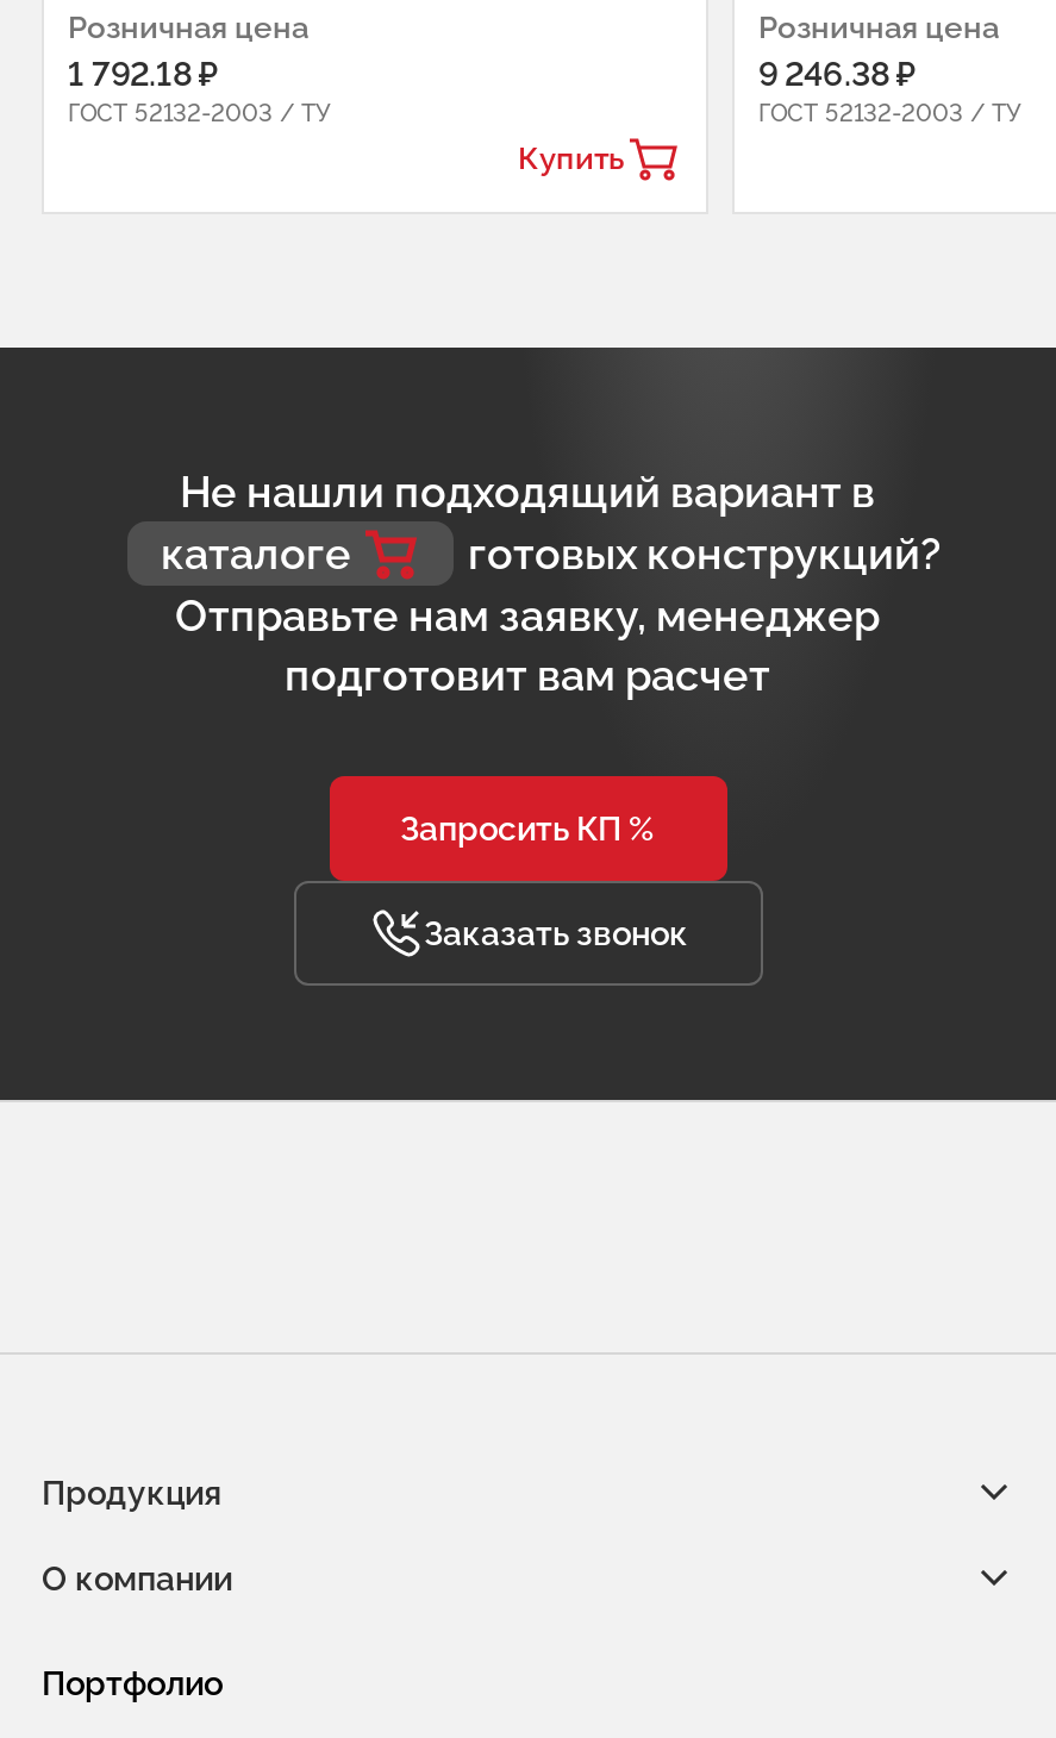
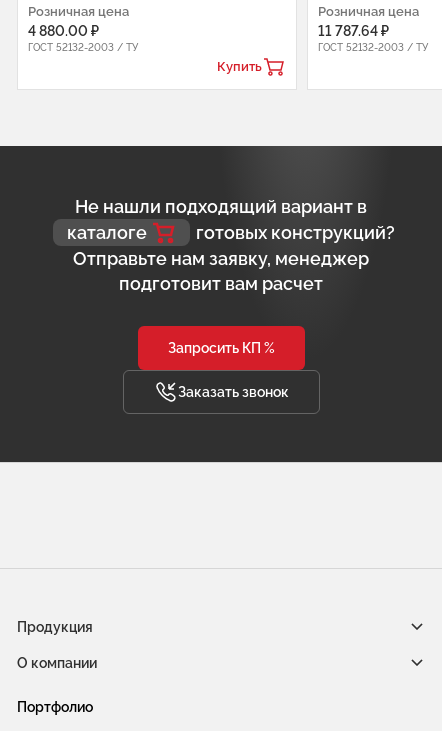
[68,55,218,93] 1 792.18 ₽ -> [28,23,99,39] 4 880.00 ₽
[758,55,916,93] 9 246.38 ₽ -> [318,23,389,39] 11 787.64 ₽

